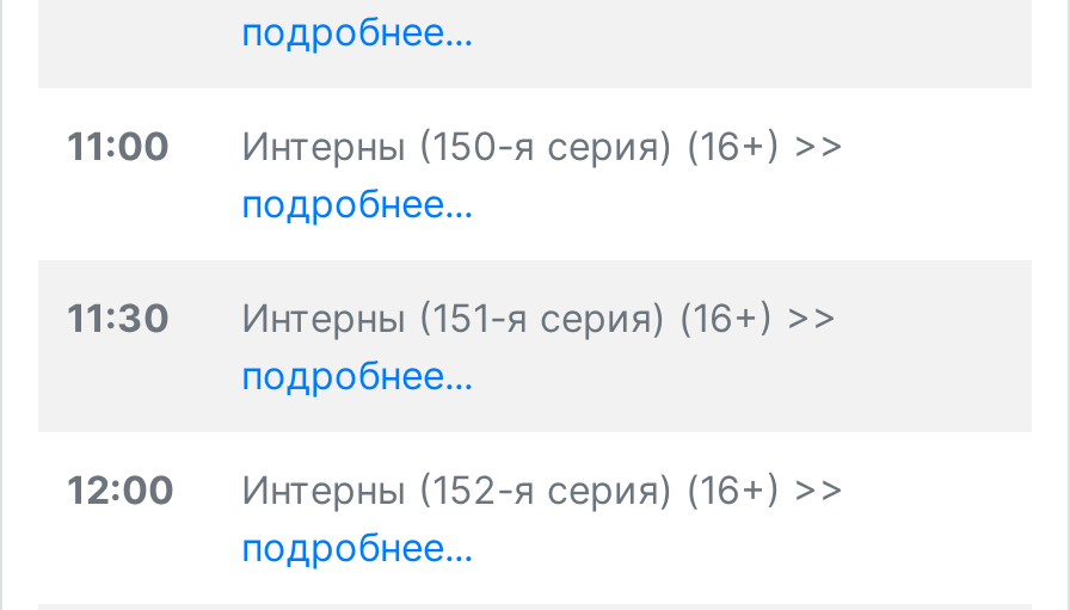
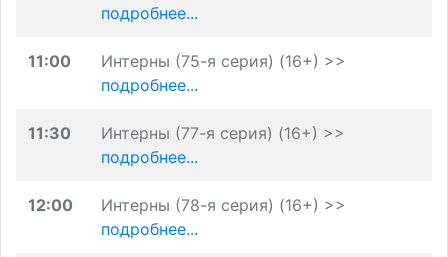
[241,122,845,170] Интерны (150-я серия) (16+) >> -> [101,51,346,71] Интерны (75-я серия) (16+) >>
[241,294,838,342] Интерны (151-я серия) (16+) >> -> [101,123,345,143] Интерны (77-я серия) (16+) >>
[241,466,845,514] Интерны (152-я серия) (16+) >> -> [101,195,346,215] Интерны (78-я серия) (16+) >>

